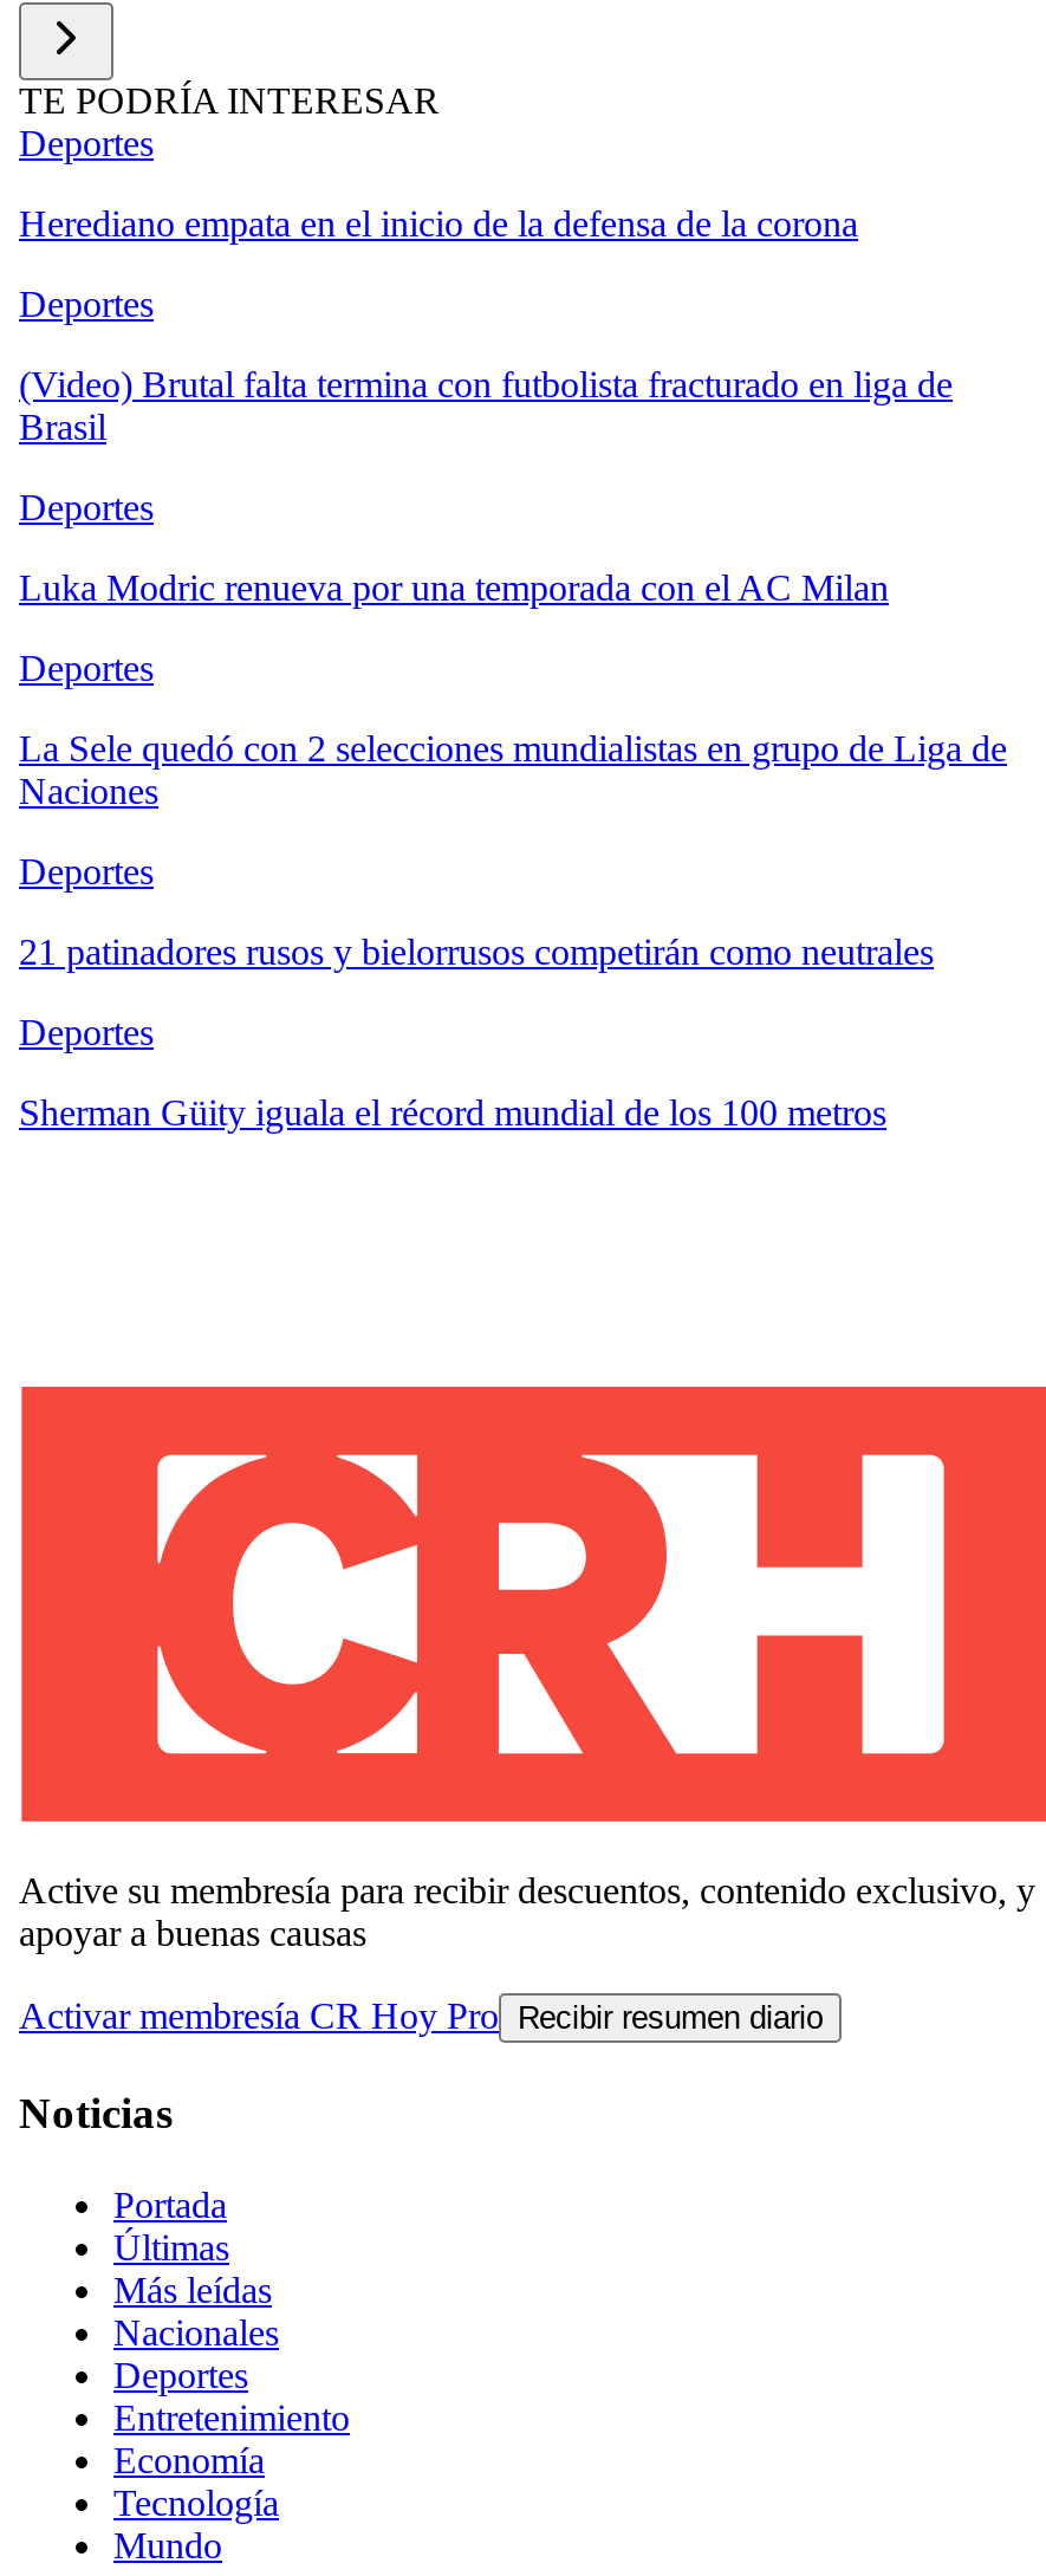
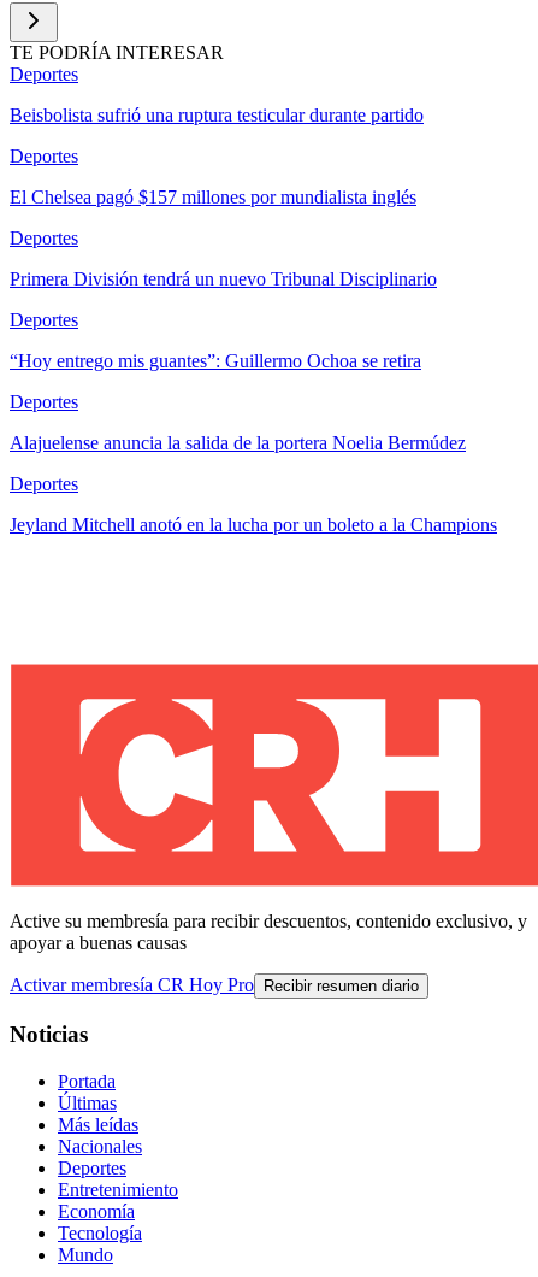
[19,204,858,244] Herediano empata en el inicio de la defensa de la corona -> [10,105,424,125] Beisbolista sufrió una ruptura testicular durante partido
[19,364,953,447] (Video) Brutal falta termina con futbolista fracturado en liga de | Brasil -> [10,187,416,207] El Chelsea pagó $157 millones por mundialista inglés
[19,568,889,608] Luka Modric renueva por una temporada con el AC Milan -> [10,269,437,289] Primera División tendrá un nuevo Tribunal Disciplinario
[19,728,1007,811] La Sele quedó con 2 selecciones mundialistas en grupo de Liga de | Naciones -> [10,351,421,371] “Hoy entrego mis guantes”: Guillermo Ochoa se retira
[19,932,934,972] 21 patinadores rusos y bielorrusos competirán como neutrales -> [10,433,466,453] Alajuelense anuncia la salida de la portera Noelia Bermúdez
[19,1093,886,1133] Sherman Güity iguala el récord mundial de los 100 metros -> [10,515,497,535] Jeyland Mitchell anotó en la lucha por un boleto a la Champions

